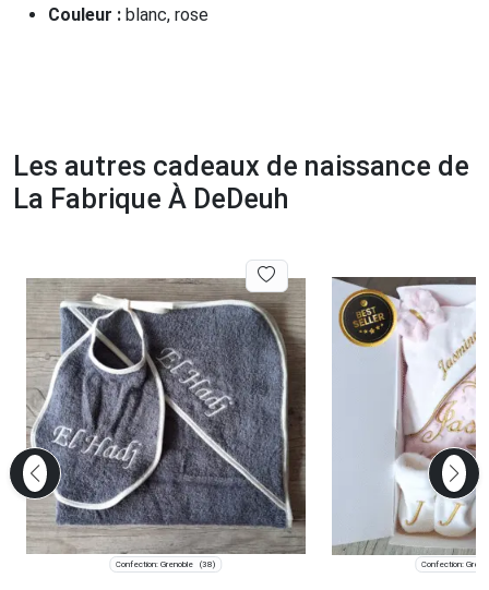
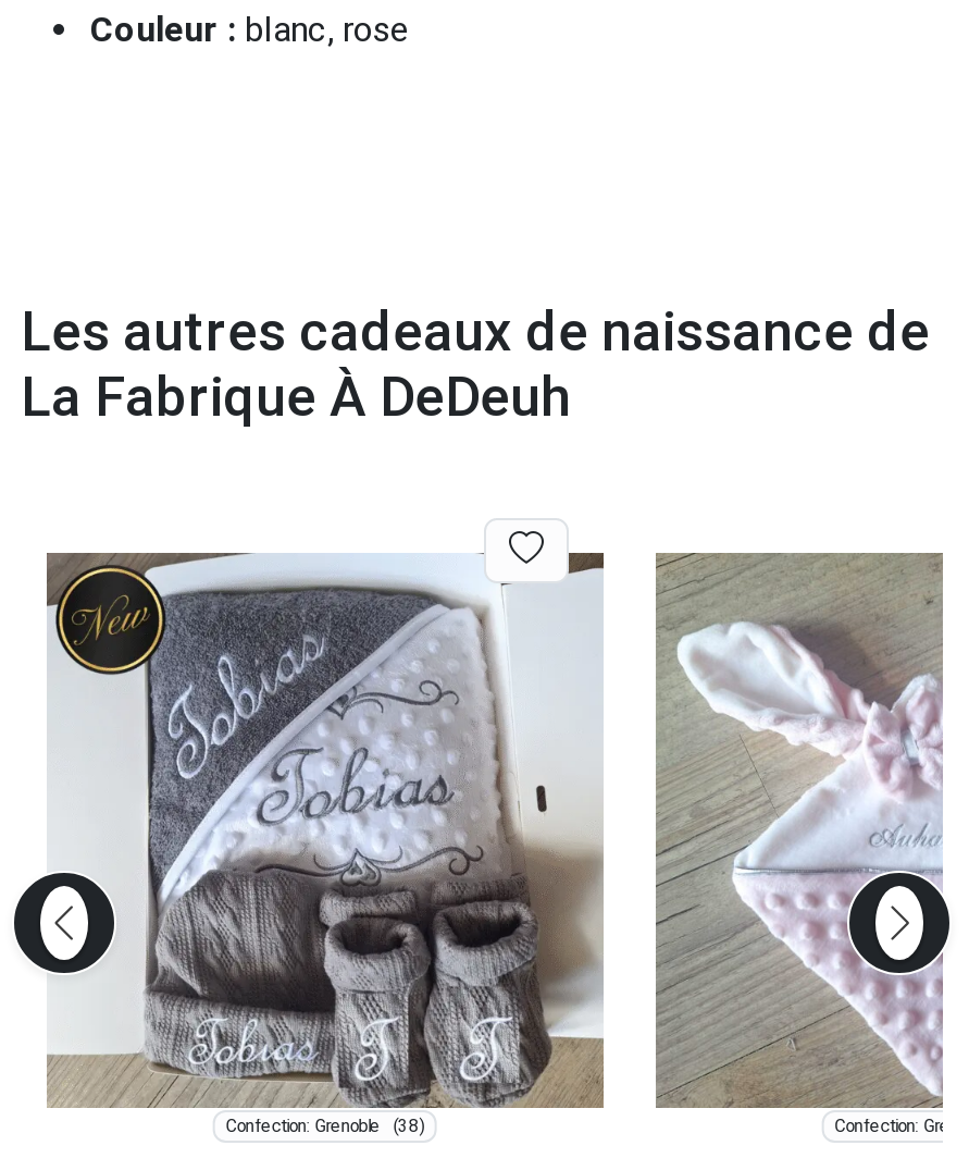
[9,277,307,554] [image] -> [12,553,604,1108] [image]
[333,276,480,555] [image] -> [656,553,952,1106] [image]

